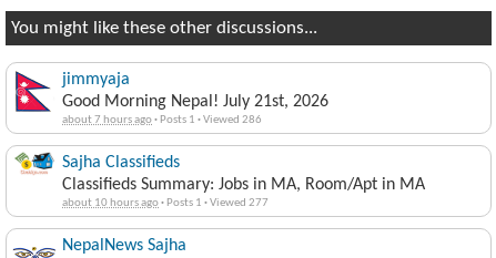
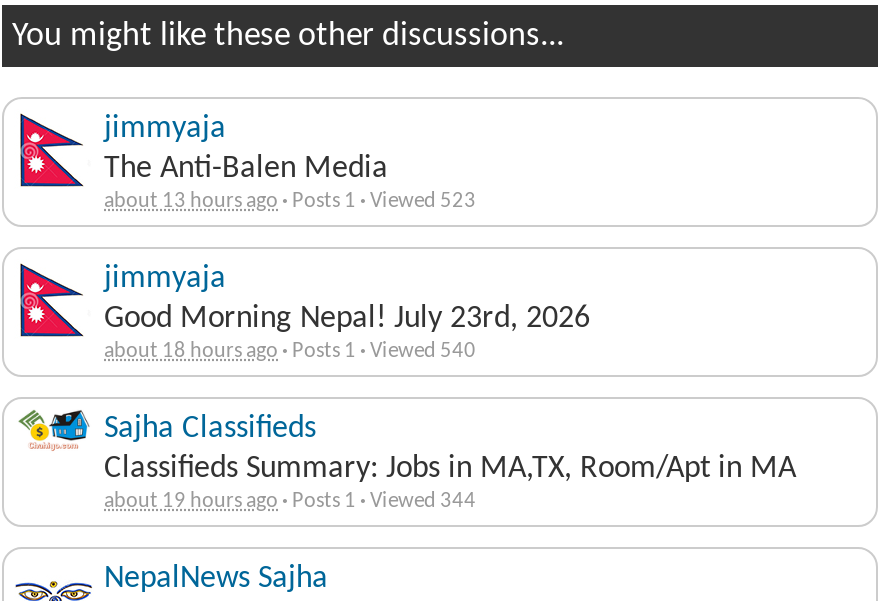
[62,93,328,126] Good Morning Nepal! July 21st, 2026 | about 7 hours ago · Posts 1 · Viewed 286 -> [104,153,590,363] The Anti-Balen Media | about 13 hours ago · Posts 1 · Viewed 523 | jimmyaja | Good Morning Nepal! July 23rd, 2026 | about 18 hours ago · Posts 1 · Viewed 540
[62,176,425,194] Classifieds Summary: Jobs in MA, Room/Apt in MA -> [104,453,796,485] Classifieds Summary: Jobs in MA,TX, Room/Apt in MA
[62,197,269,209] about 10 hours ago · Posts 1 · Viewed 277 -> [104,491,476,513] about 19 hours ago · Posts 1 · Viewed 344

